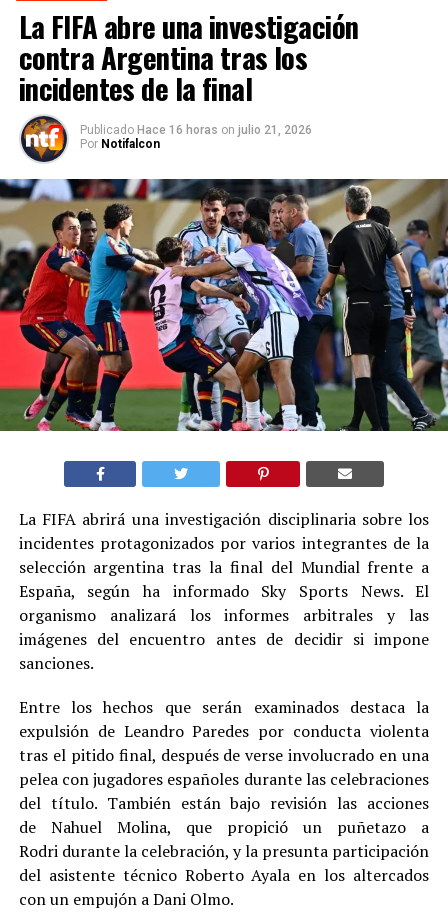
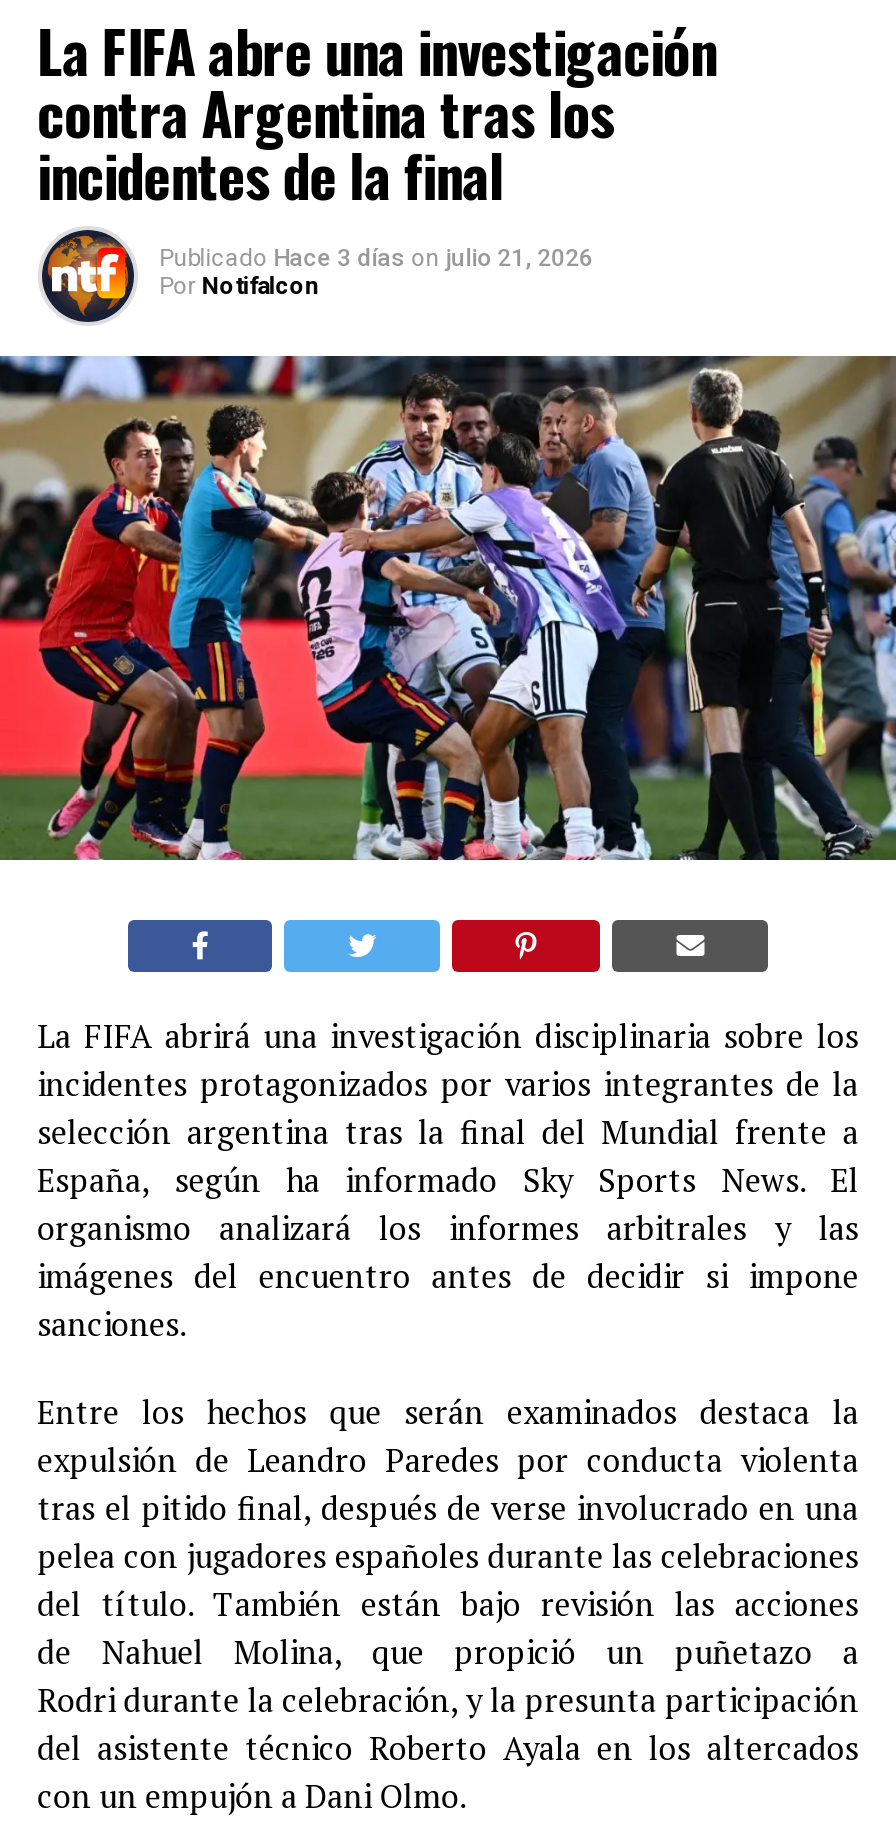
[80,123,312,137] Publicado Hace 16 horas on julio 21, 2026 -> [159,245,593,273] Publicado Hace 3 días on julio 21, 2026

